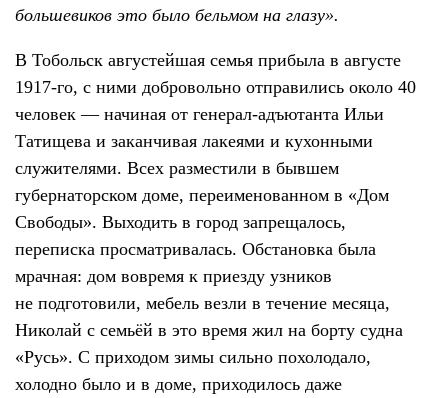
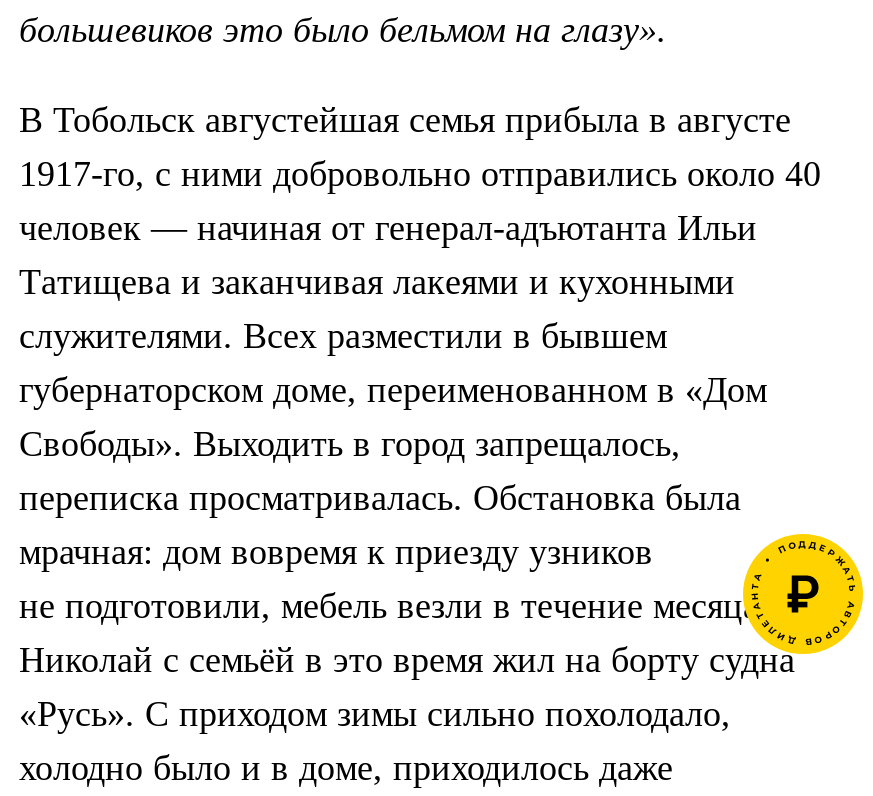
none -> [743,532,865,656] [image]

